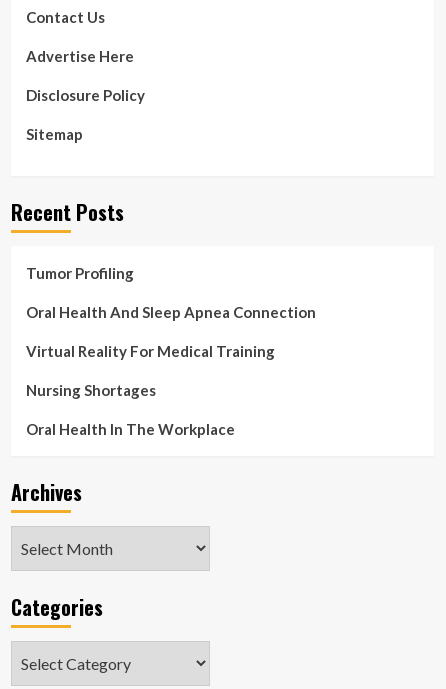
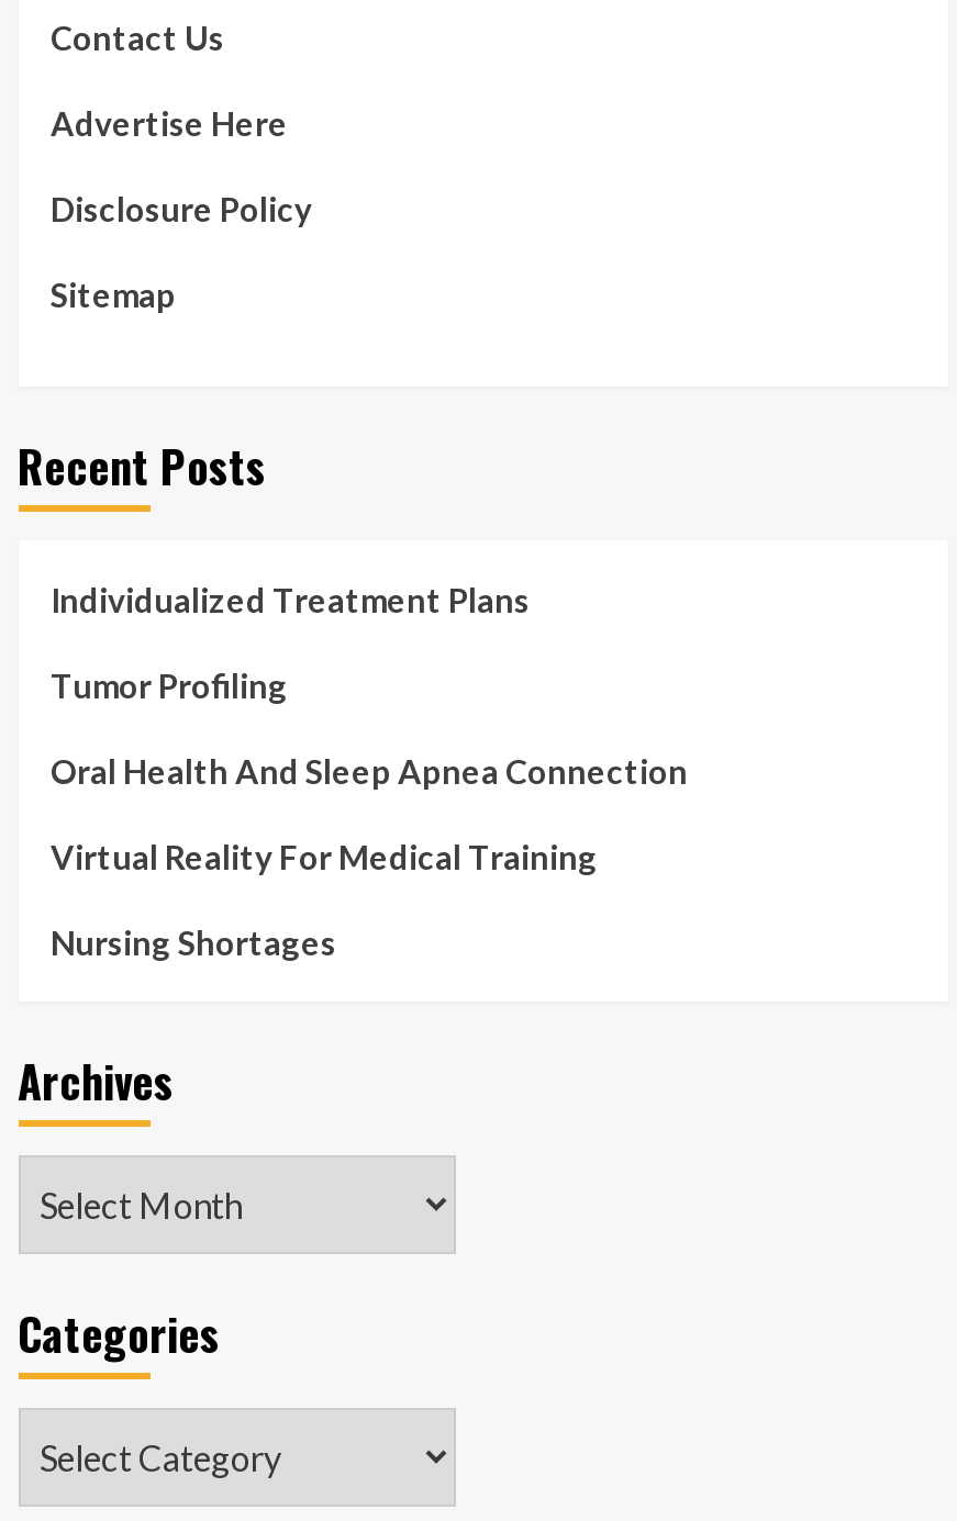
none -> [51,581,530,620] Individualized Treatment Plans
moved [25,264,315,399] -> [51,666,688,963]: Tumor Profiling | Oral Health And Sleep Apnea Connection | Virtual Reality For Medical Training | Nursing Shortages
[25,420,234,438] Oral Health In The Workplace -> none

